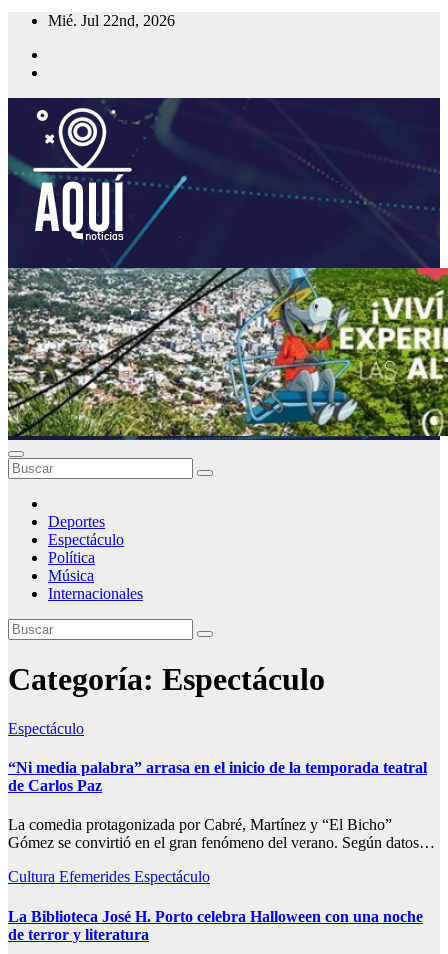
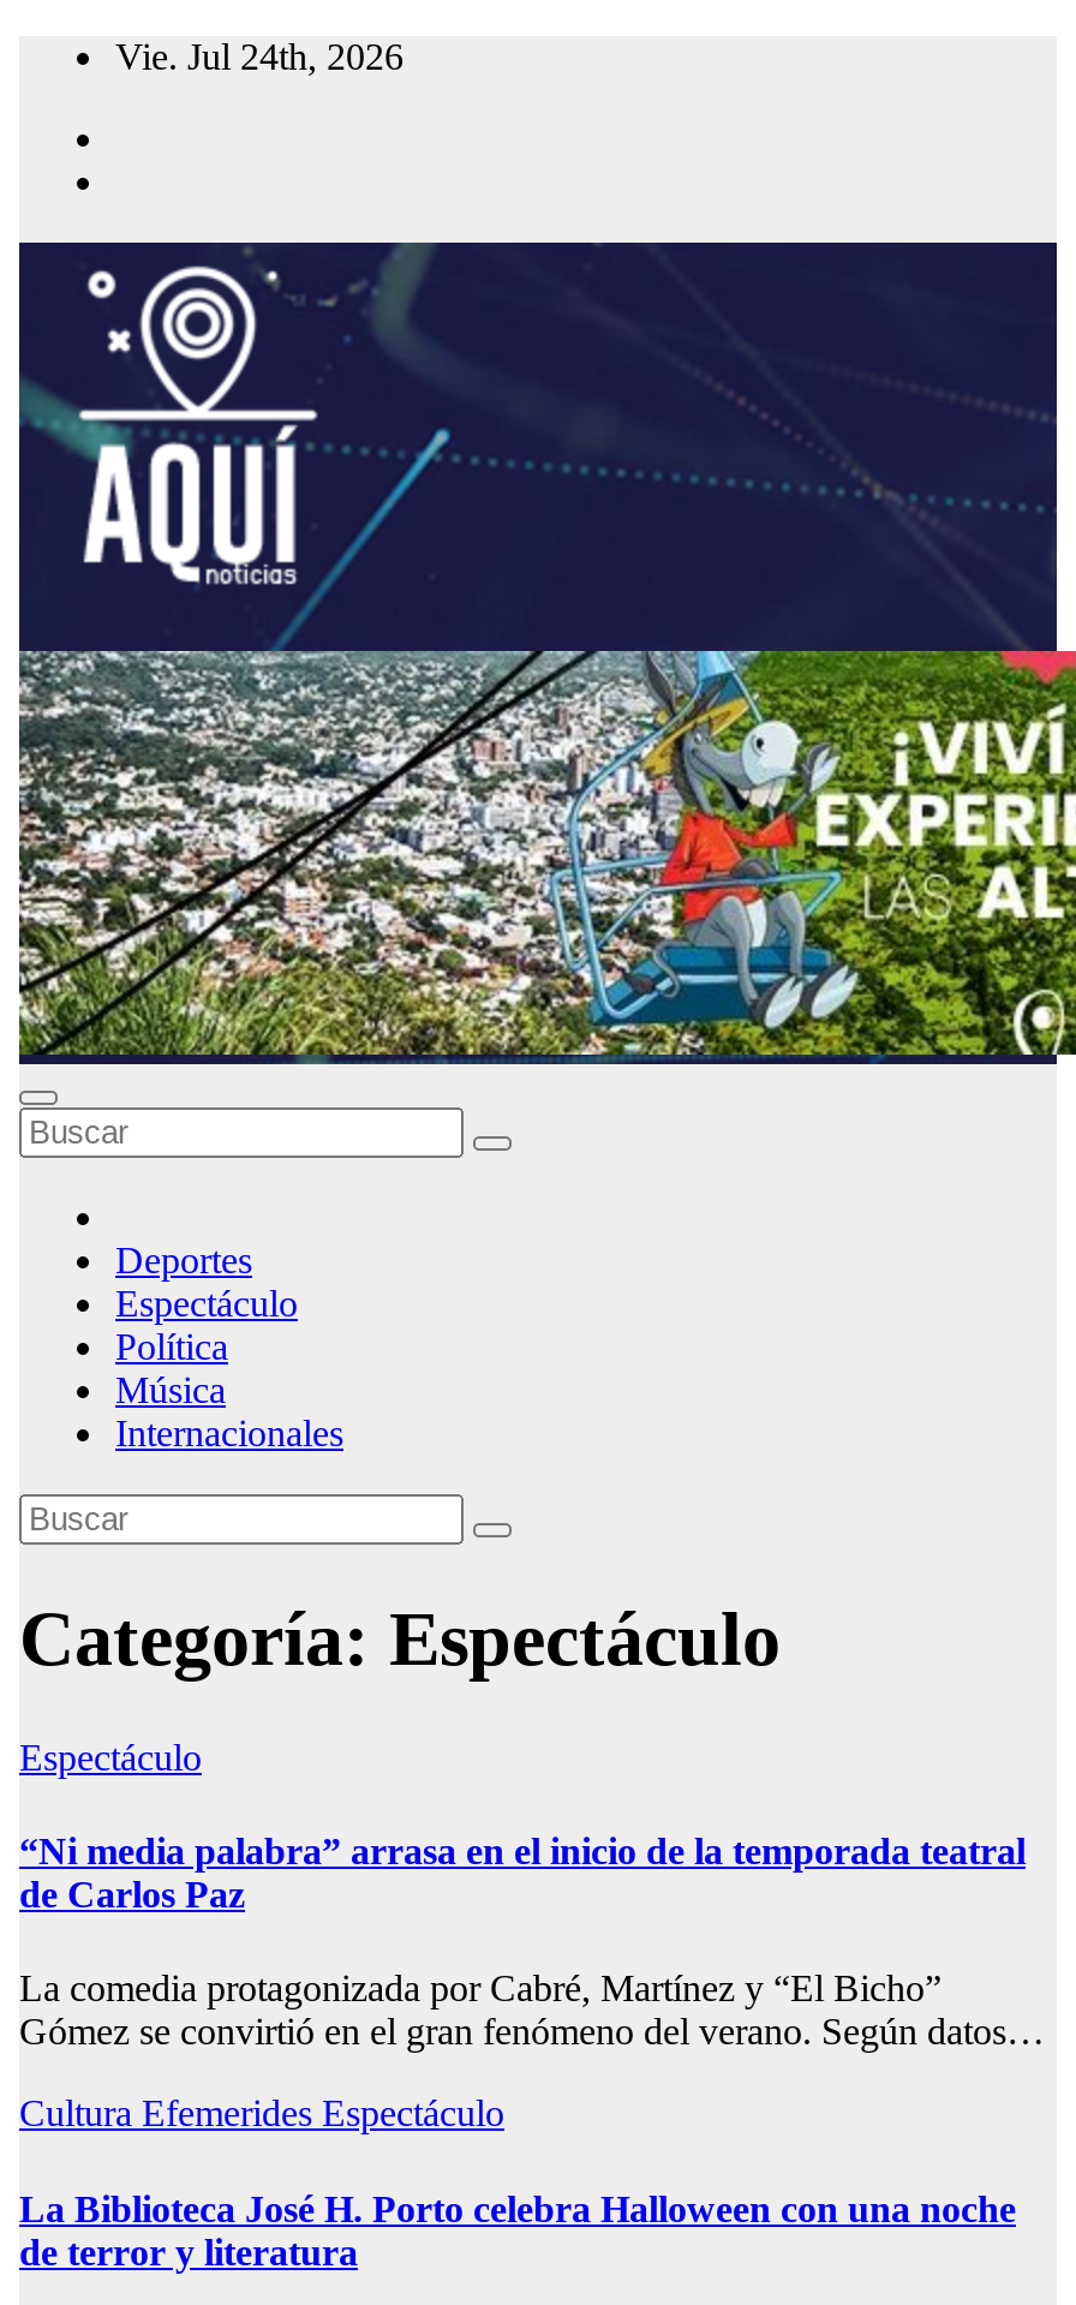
[48,12,175,29] Mié. Jul 22nd, 2026 -> [115,36,403,77] Vie. Jul 24th, 2026

